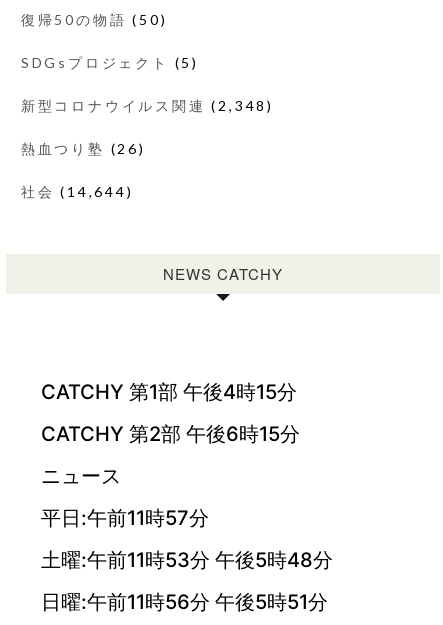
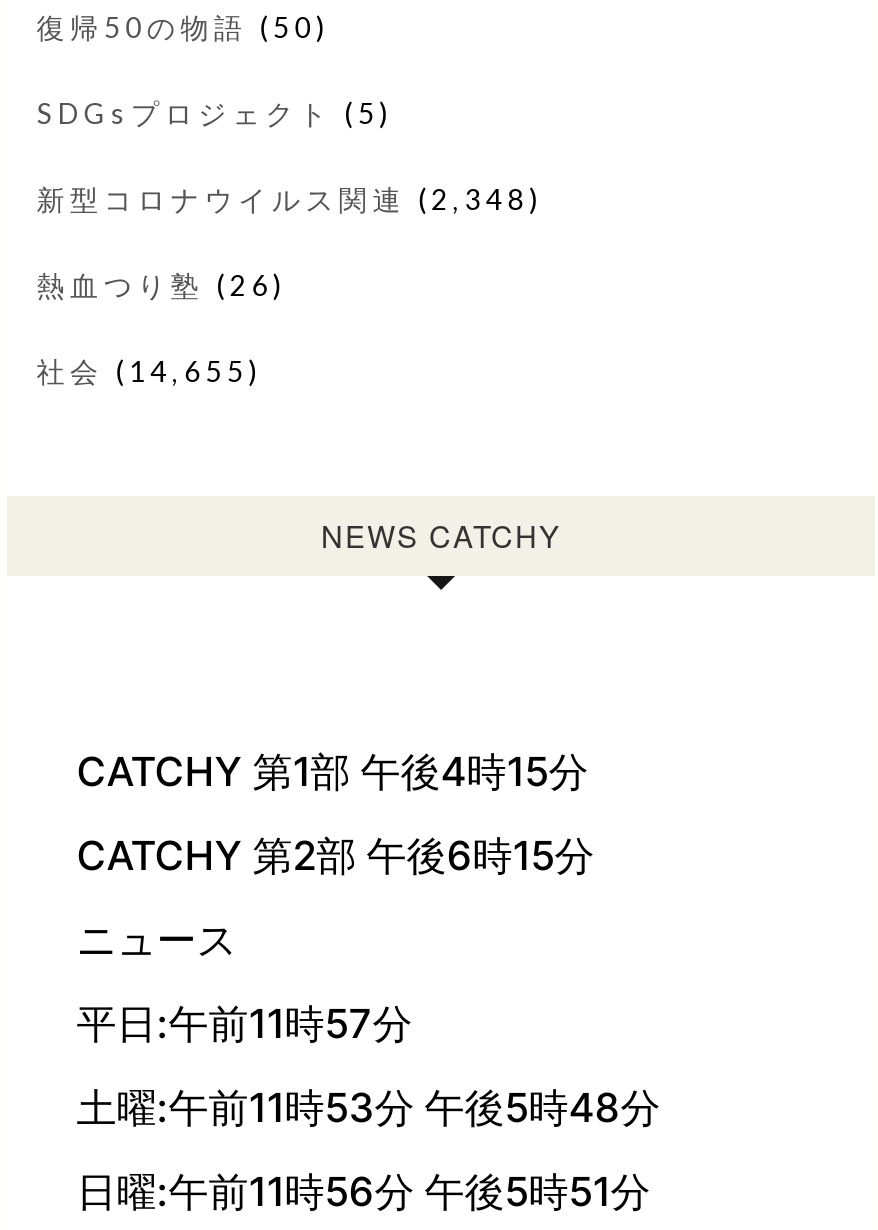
[21,183,133,200] 社会(14,644) -> [36,354,262,388] 社会(14,655)

